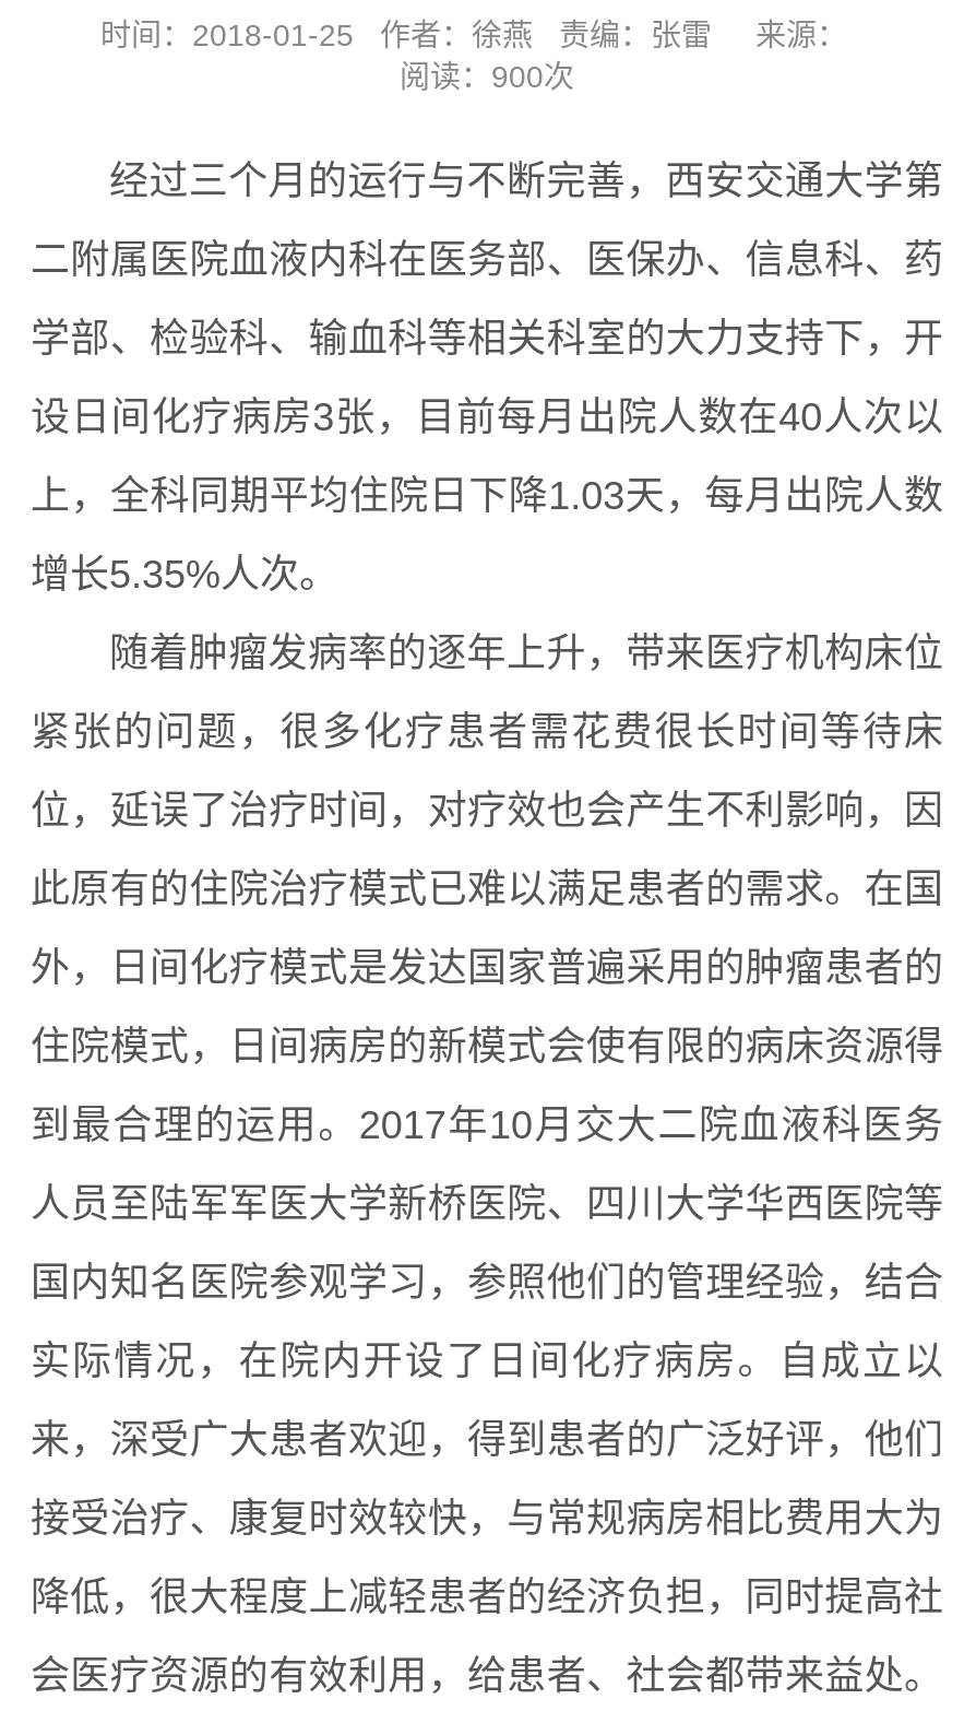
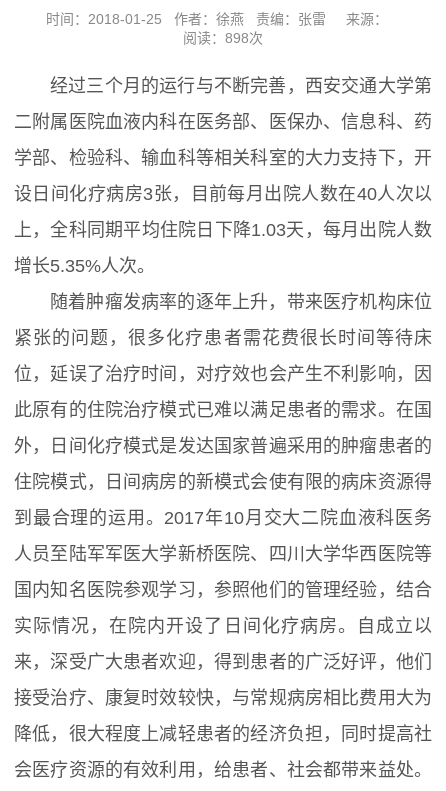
[400,59,574,94] 阅读：900次 -> [183,30,263,46] 阅读：898次

